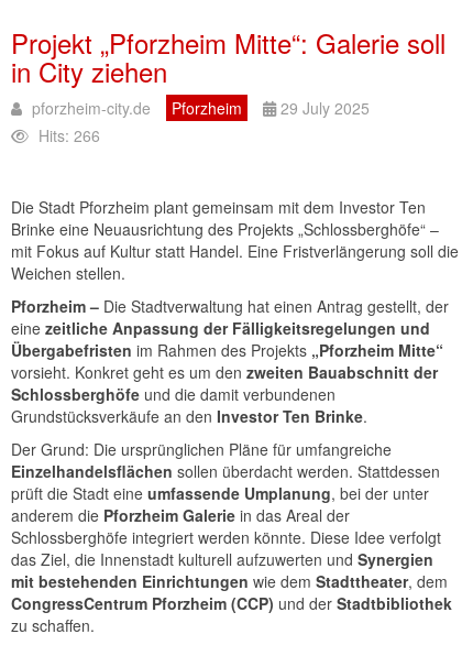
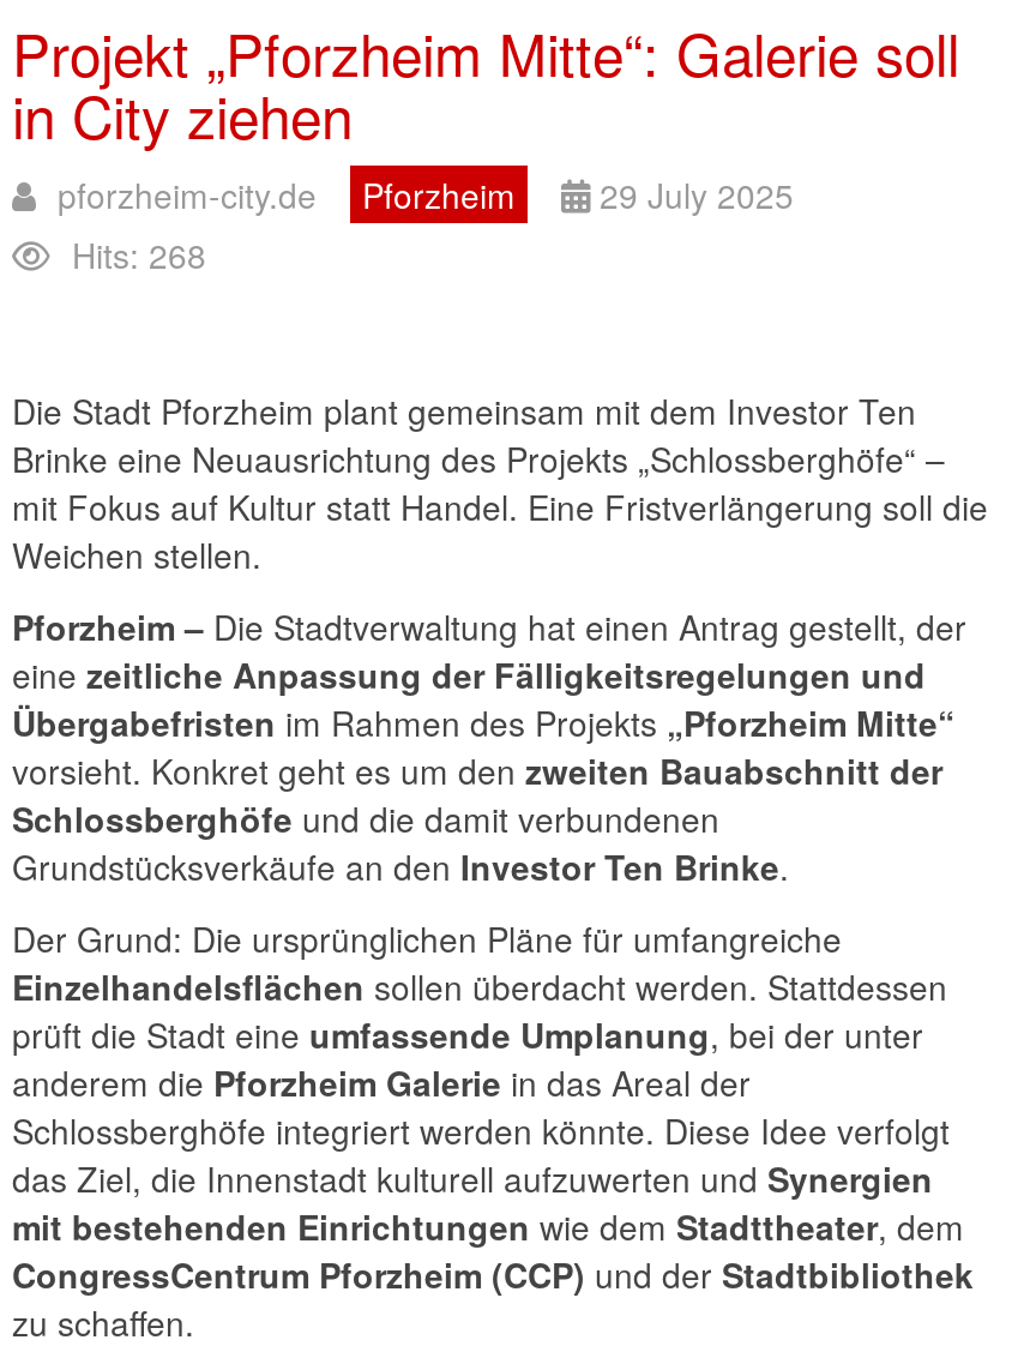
[38,124,100,146] Hits: 266 -> [72,230,206,278] Hits: 268

